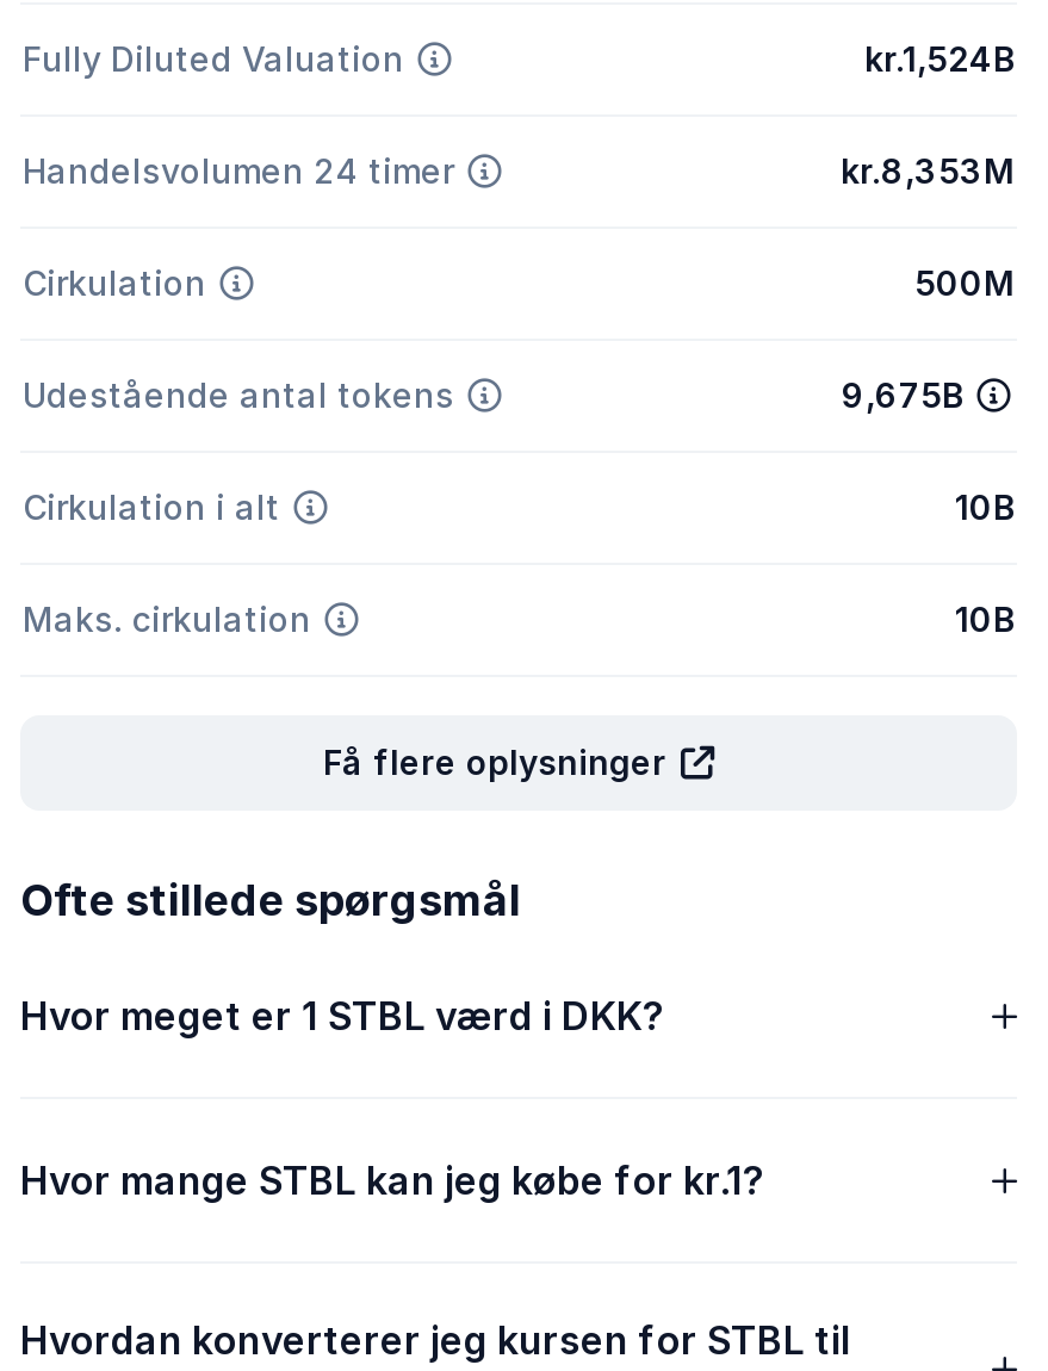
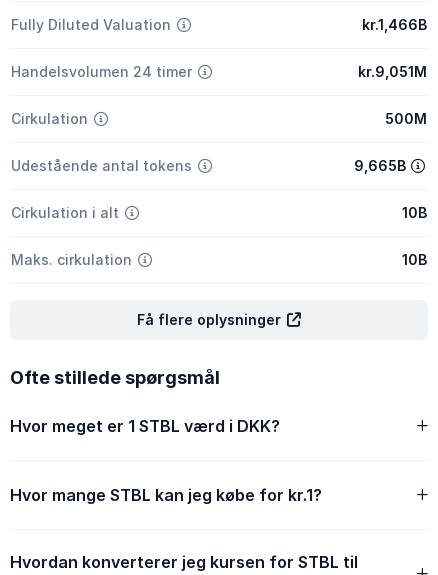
[864,38,1015,79] kr.1,524B -> [362,16,427,33] kr.1,466B
[841,150,1015,191] kr.8,353M -> [358,63,427,80] kr.9,051M
[842,374,963,415] 9,675B -> [353,157,405,174] 9,665B

